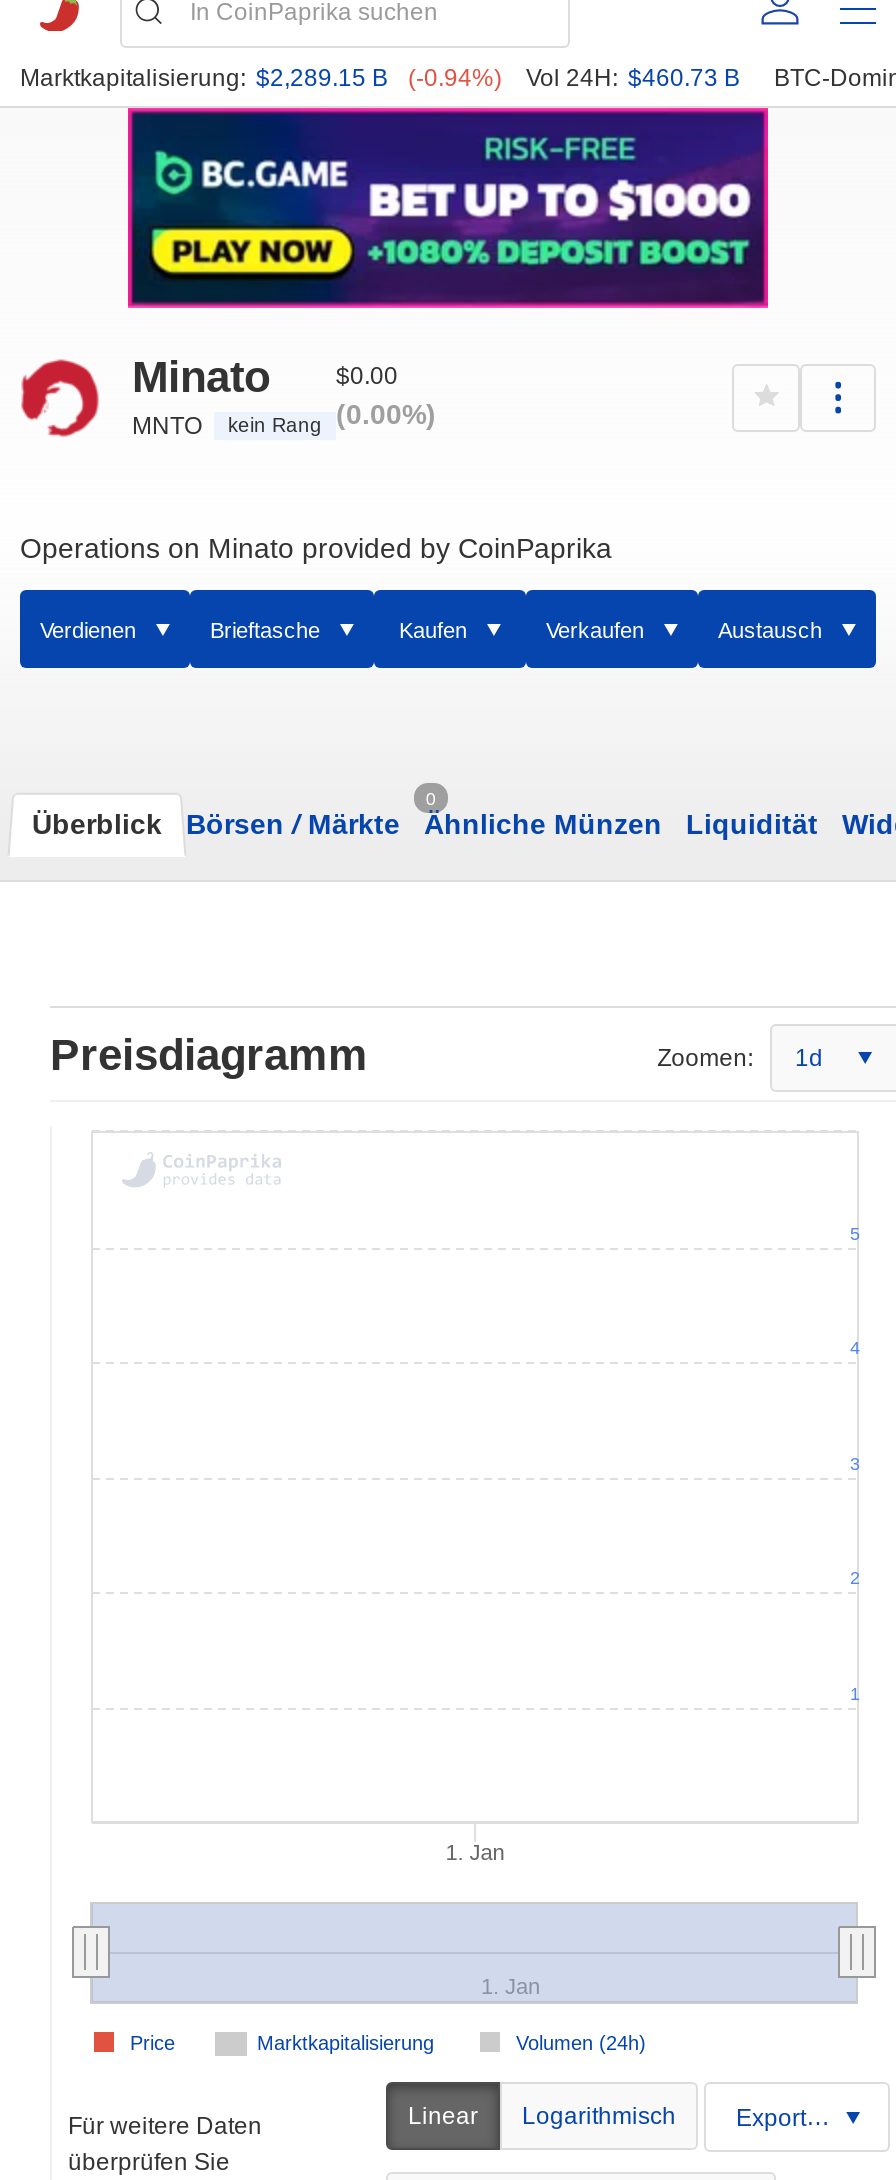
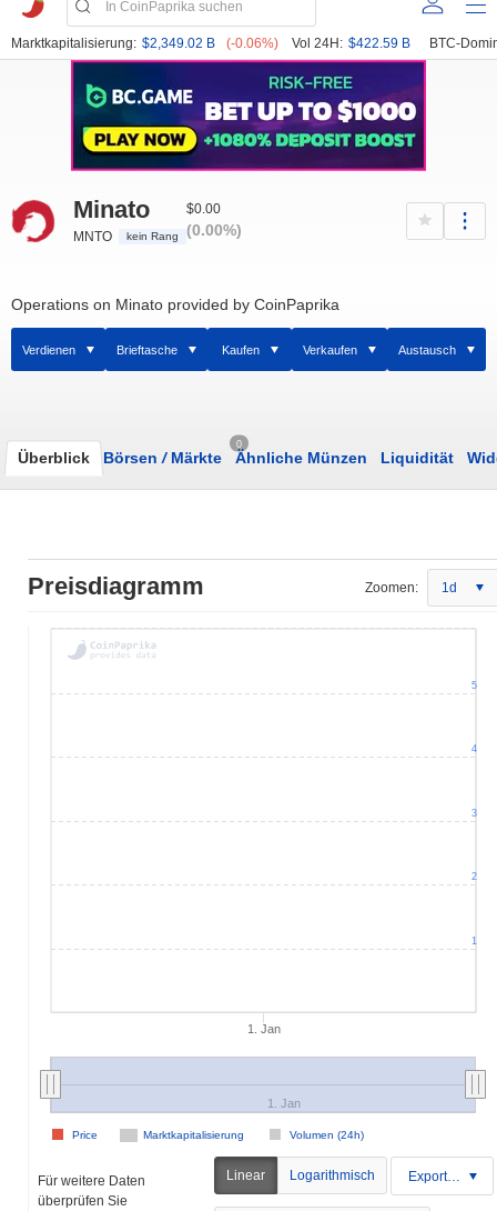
[20,64,388,92] Marktkapitalisierung: $2,289.15 B -> [11,36,215,51] Marktkapitalisierung: $2,349.02 B
[408,64,502,92] (-0.94%) -> [226,36,278,51] (-0.06%)
[526,64,740,92] Vol 24H: $460.73 B -> [292,36,410,51] Vol 24H: $422.59 B

